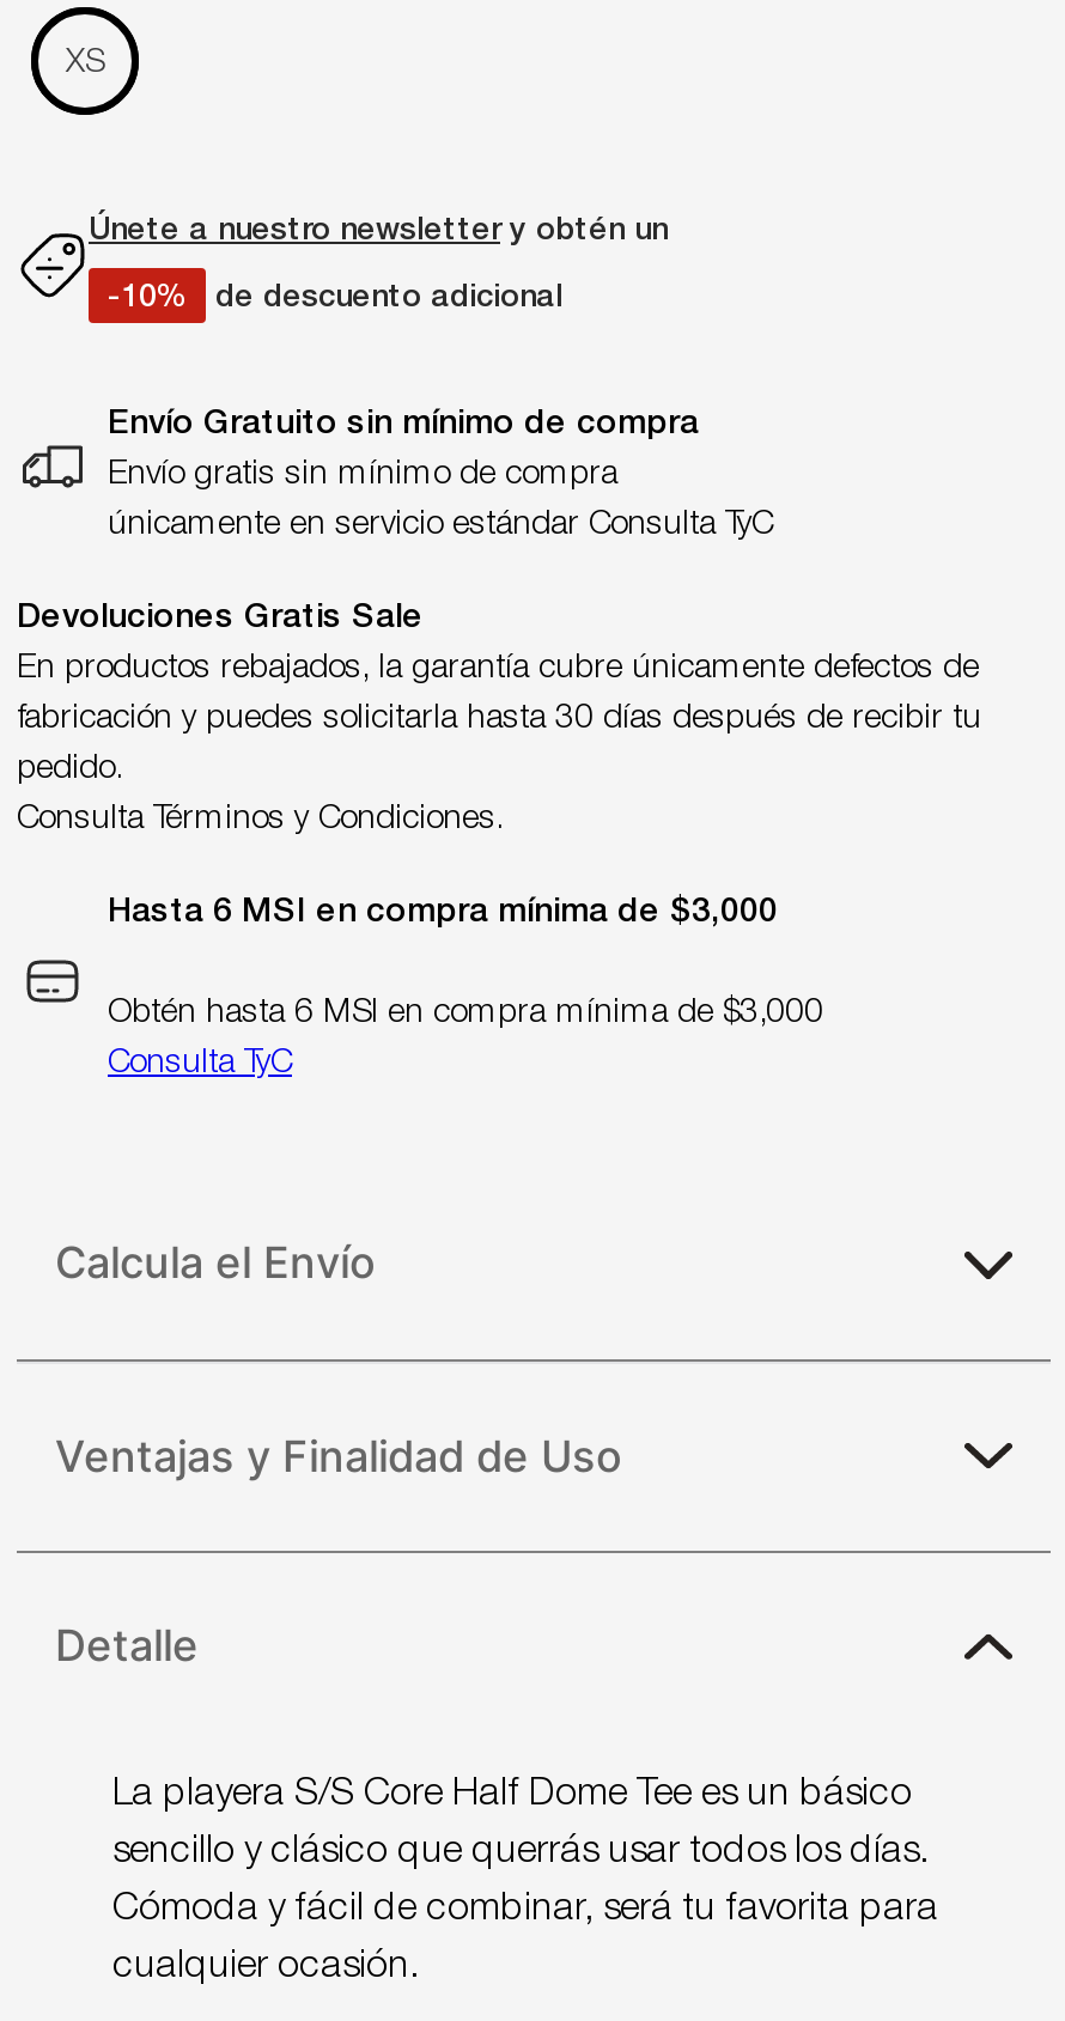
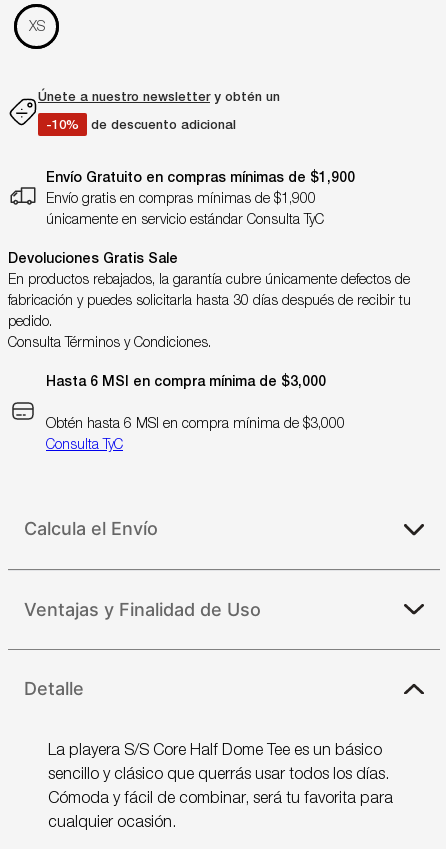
[108,402,699,440] Envío Gratuito sin mínimo de compra -> [46,169,355,185] Envío Gratuito en compras mínimas de $1,900
[108,459,617,493] Envío gratis sin mínimo de compra -> [46,193,316,207] Envío gratis en compras mínimas de $1,900

